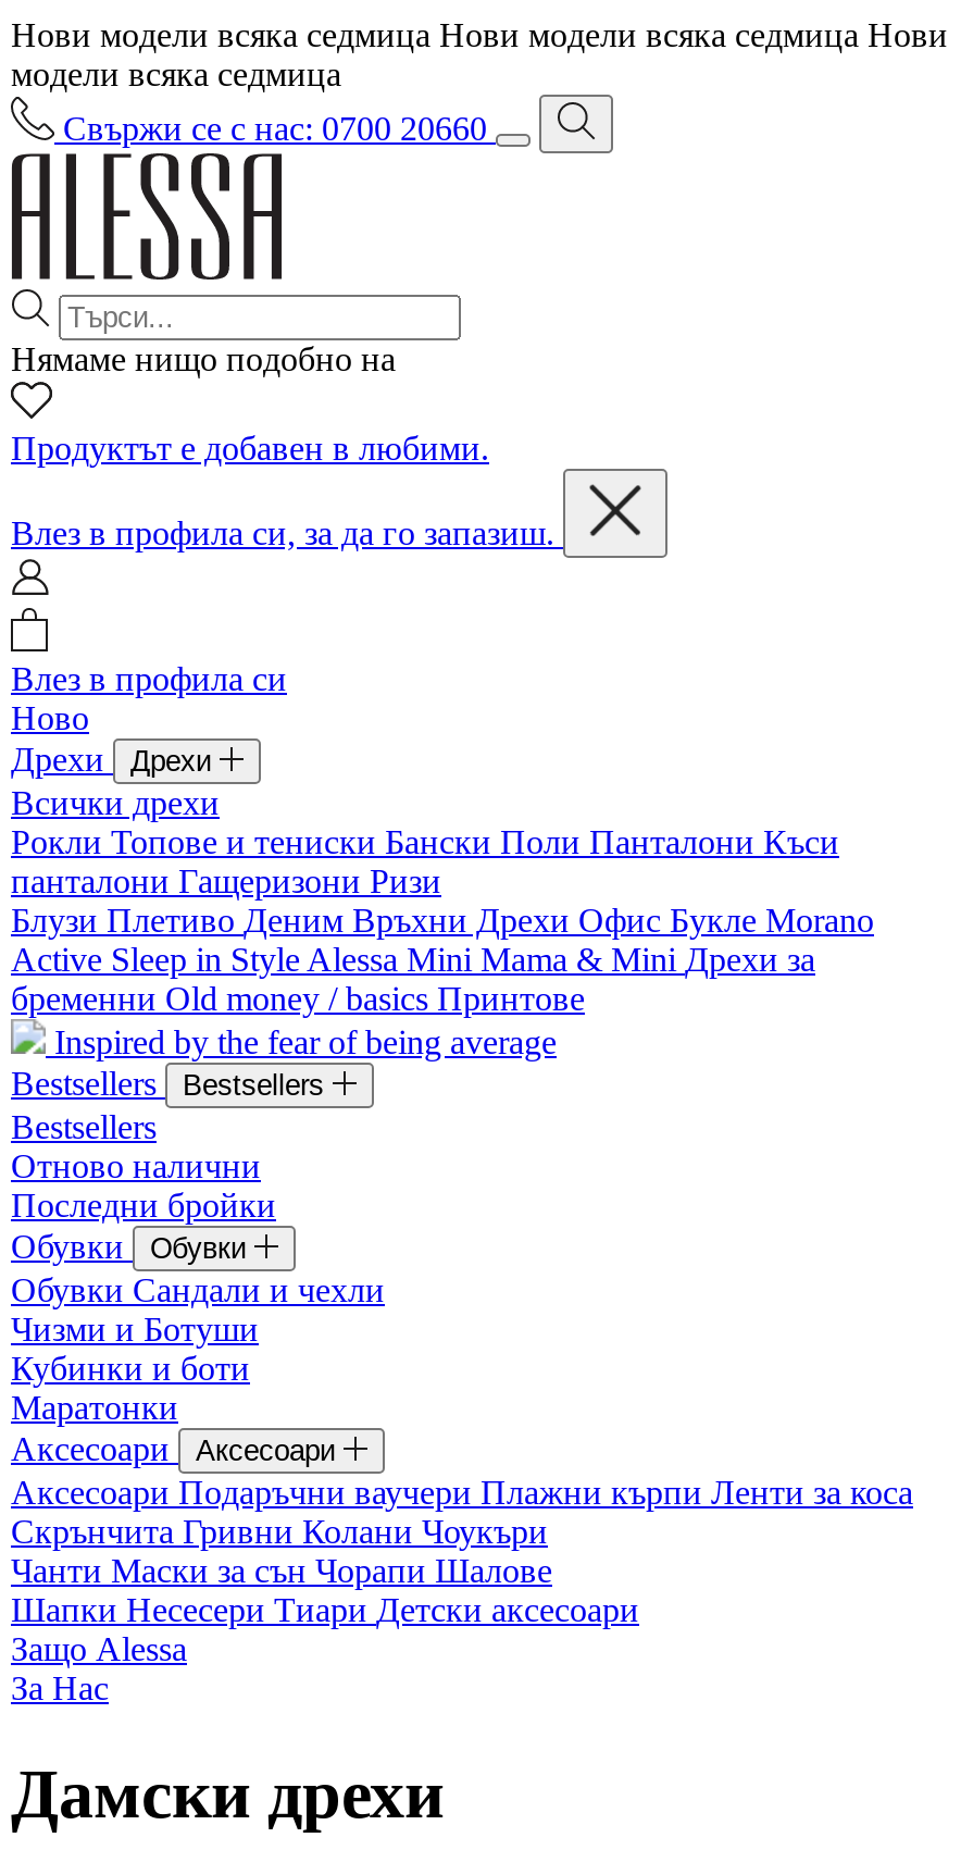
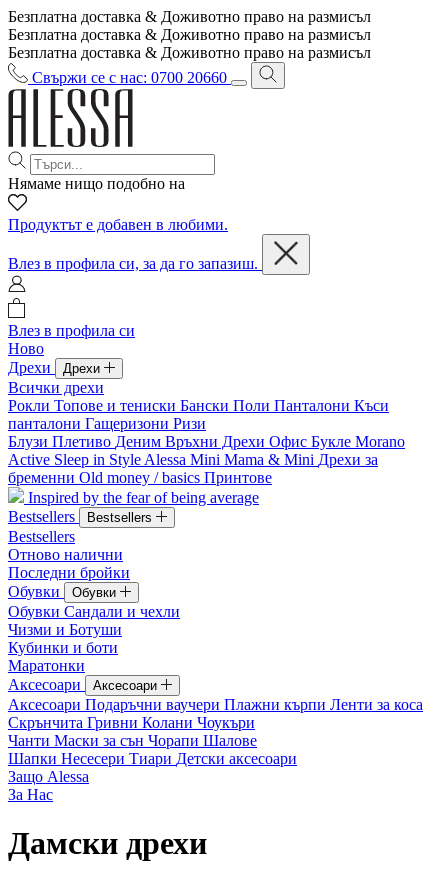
[11,16,948,92] Нови модели всяка седмица Нови модели всяка седмица Нови | модели всяка седмица -> [8,8,371,61] Безплатна доставка & Доживотно право на размисъл | Безплатна доставка & Доживотно право на размисъл | Безплатна доставка & Доживотно право на размисъл

